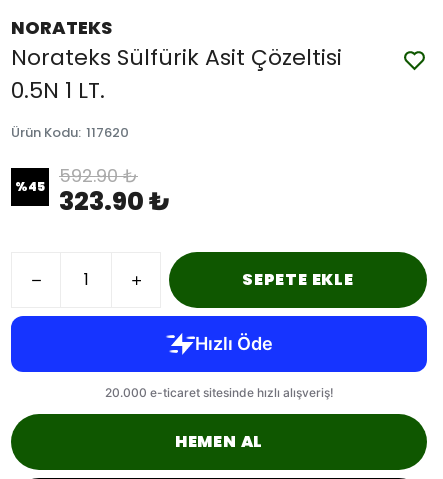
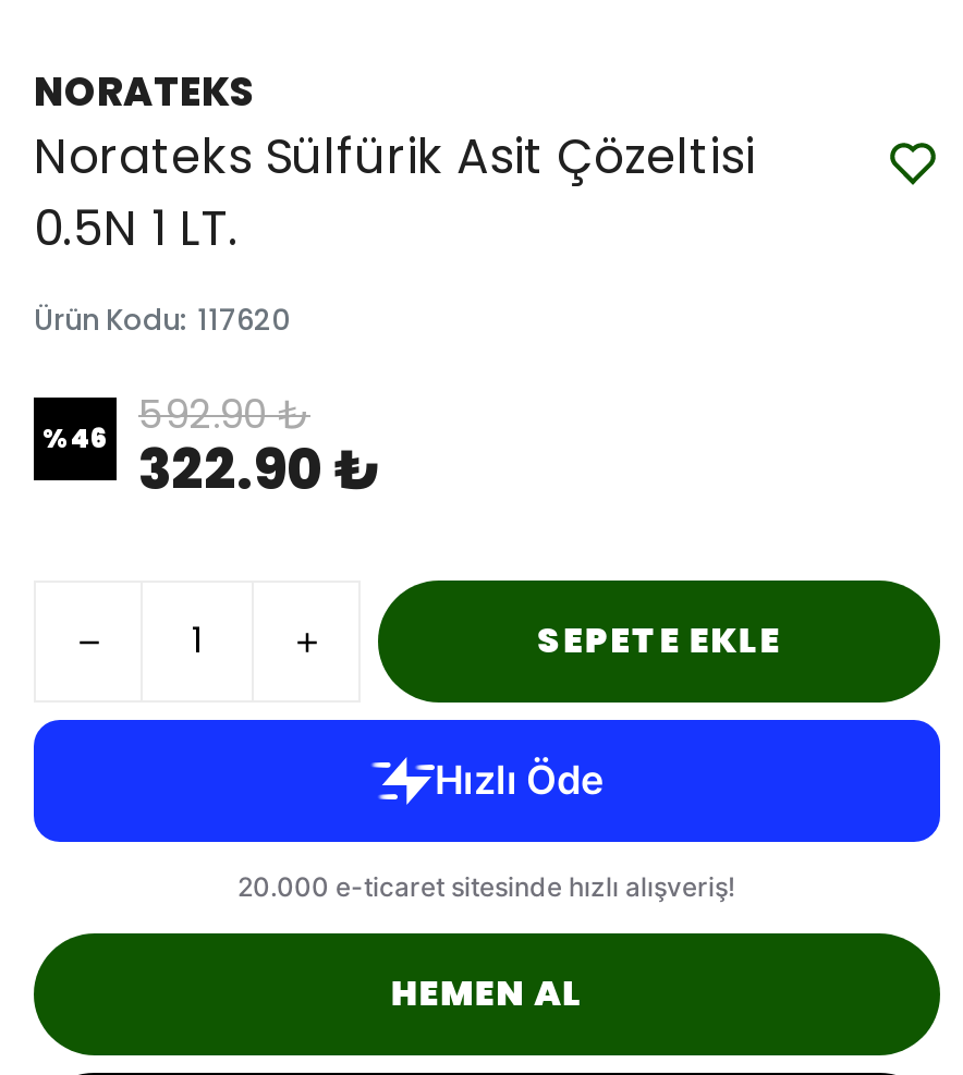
[15,178,45,195] %45 -> [42,419,108,456] %46
[59,184,170,219] 323.90 ₺ -> [138,432,380,509] 322.90 ₺

